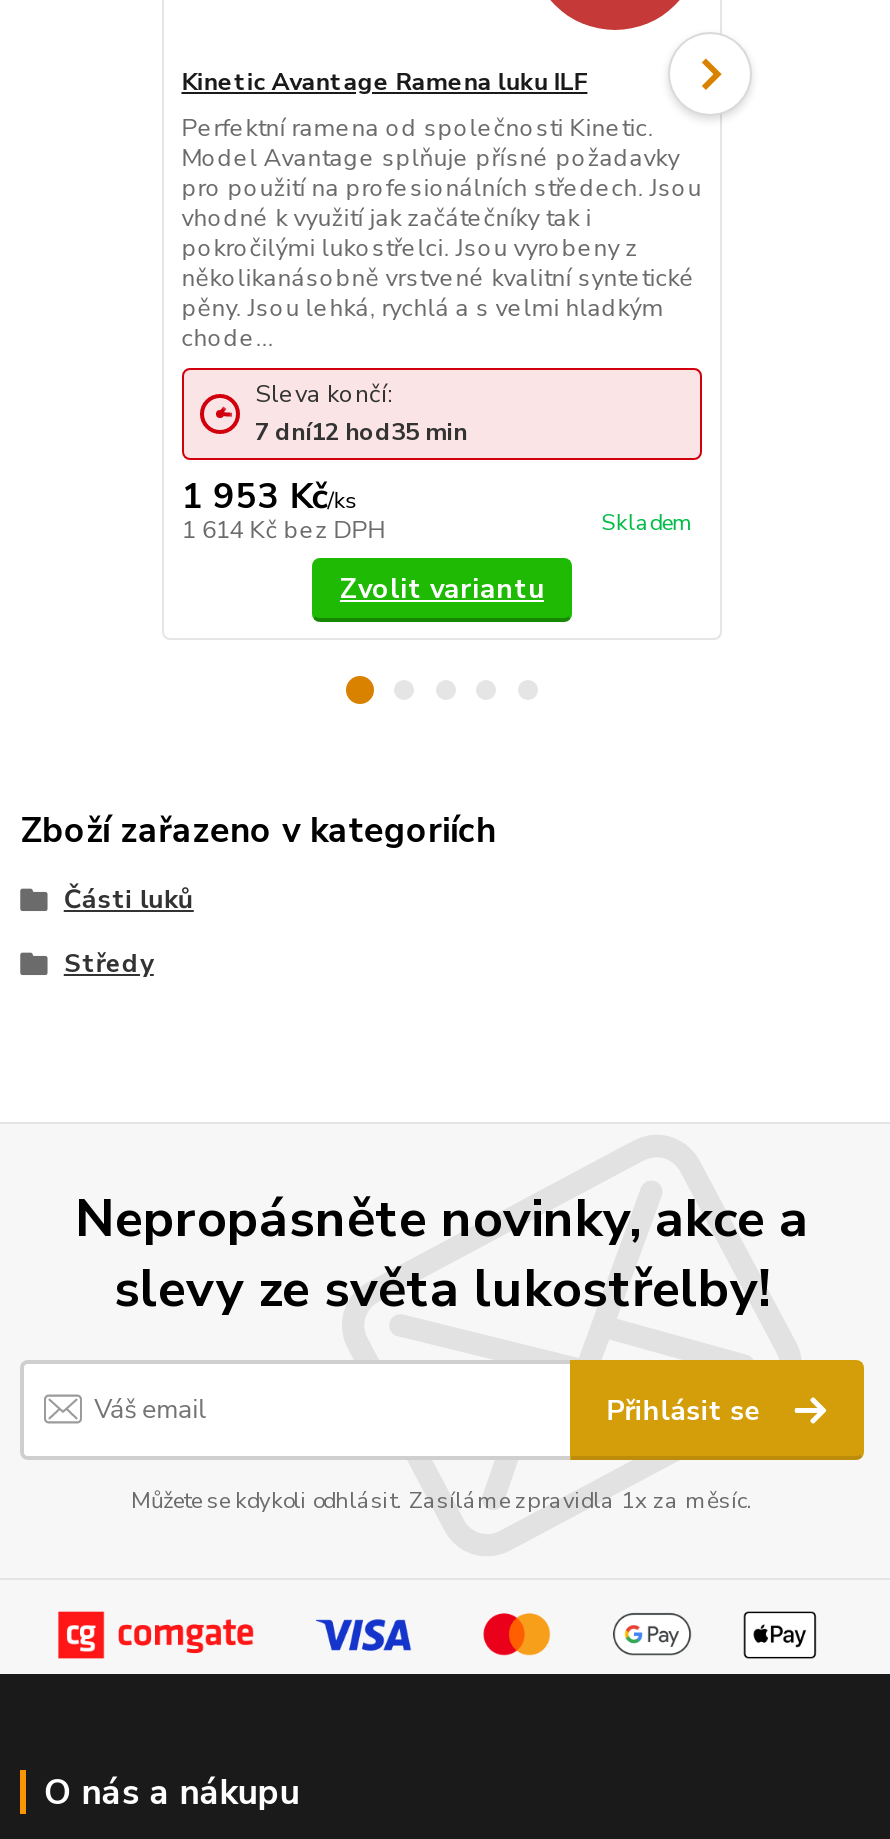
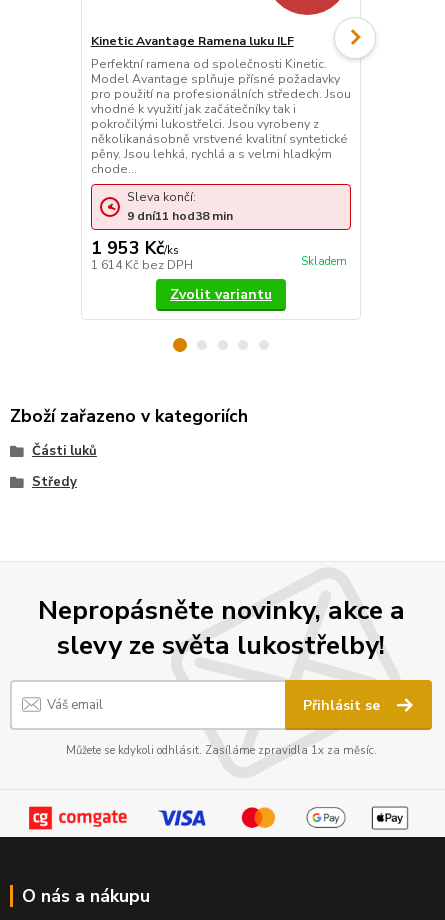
[255,416,467,448] 7 dní12 hod35 min -> [127,208,233,224] 9 dní11 hod38 min

